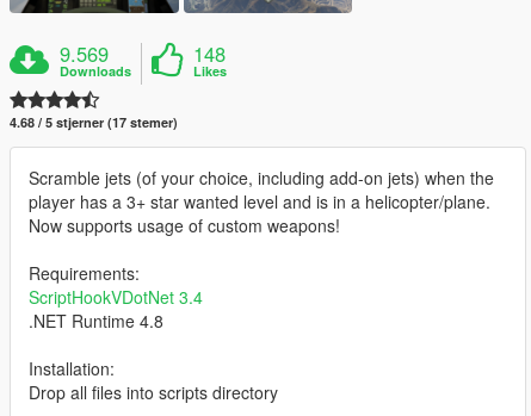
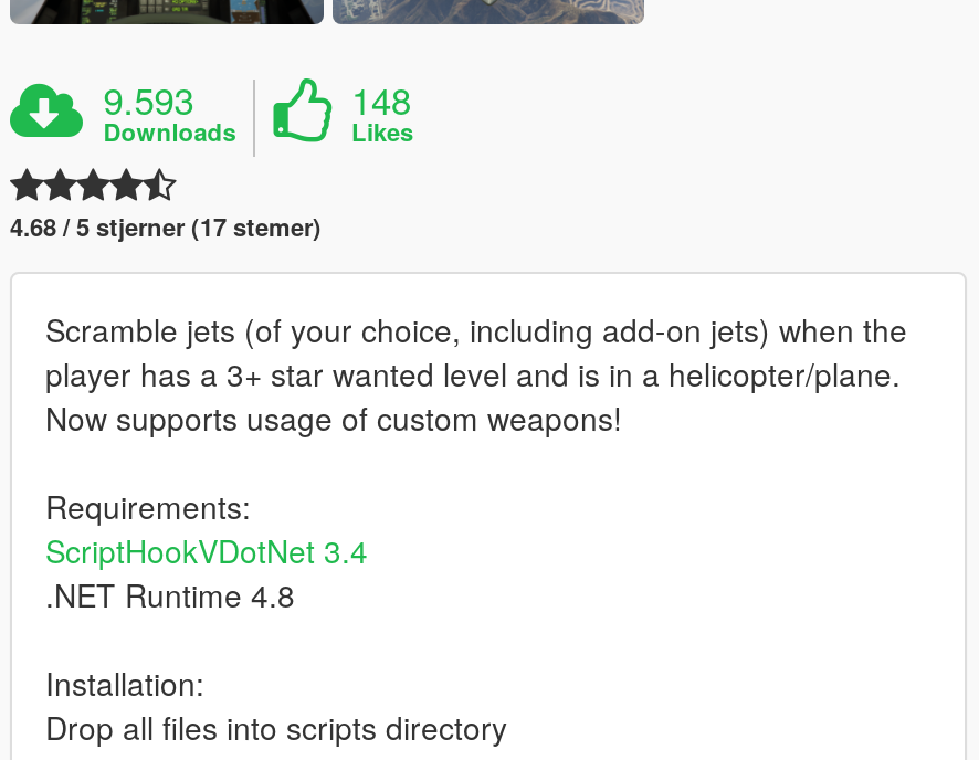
[60,39,109,68] 9.569 -> [103,73,194,126] 9.593

